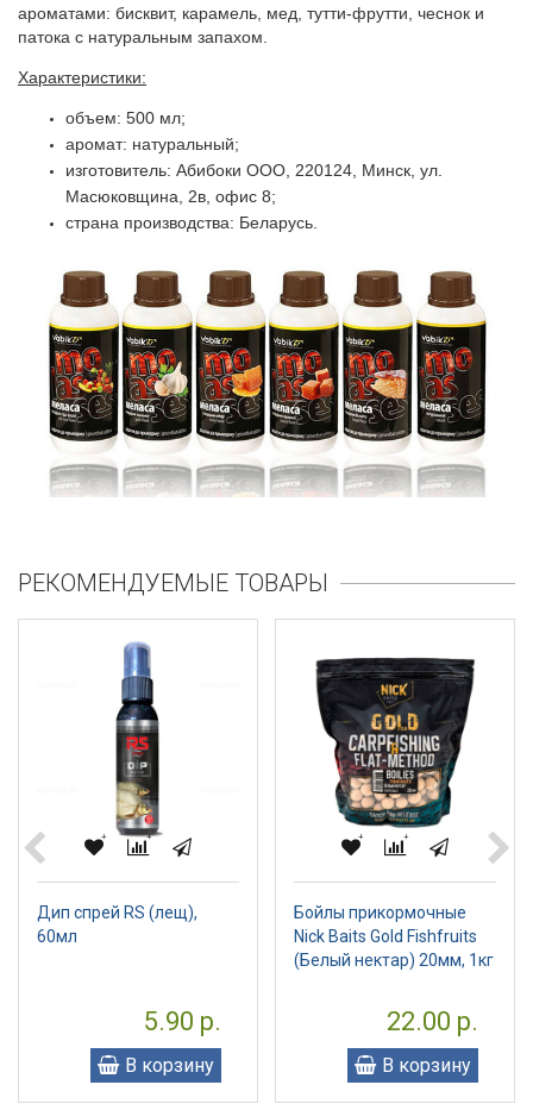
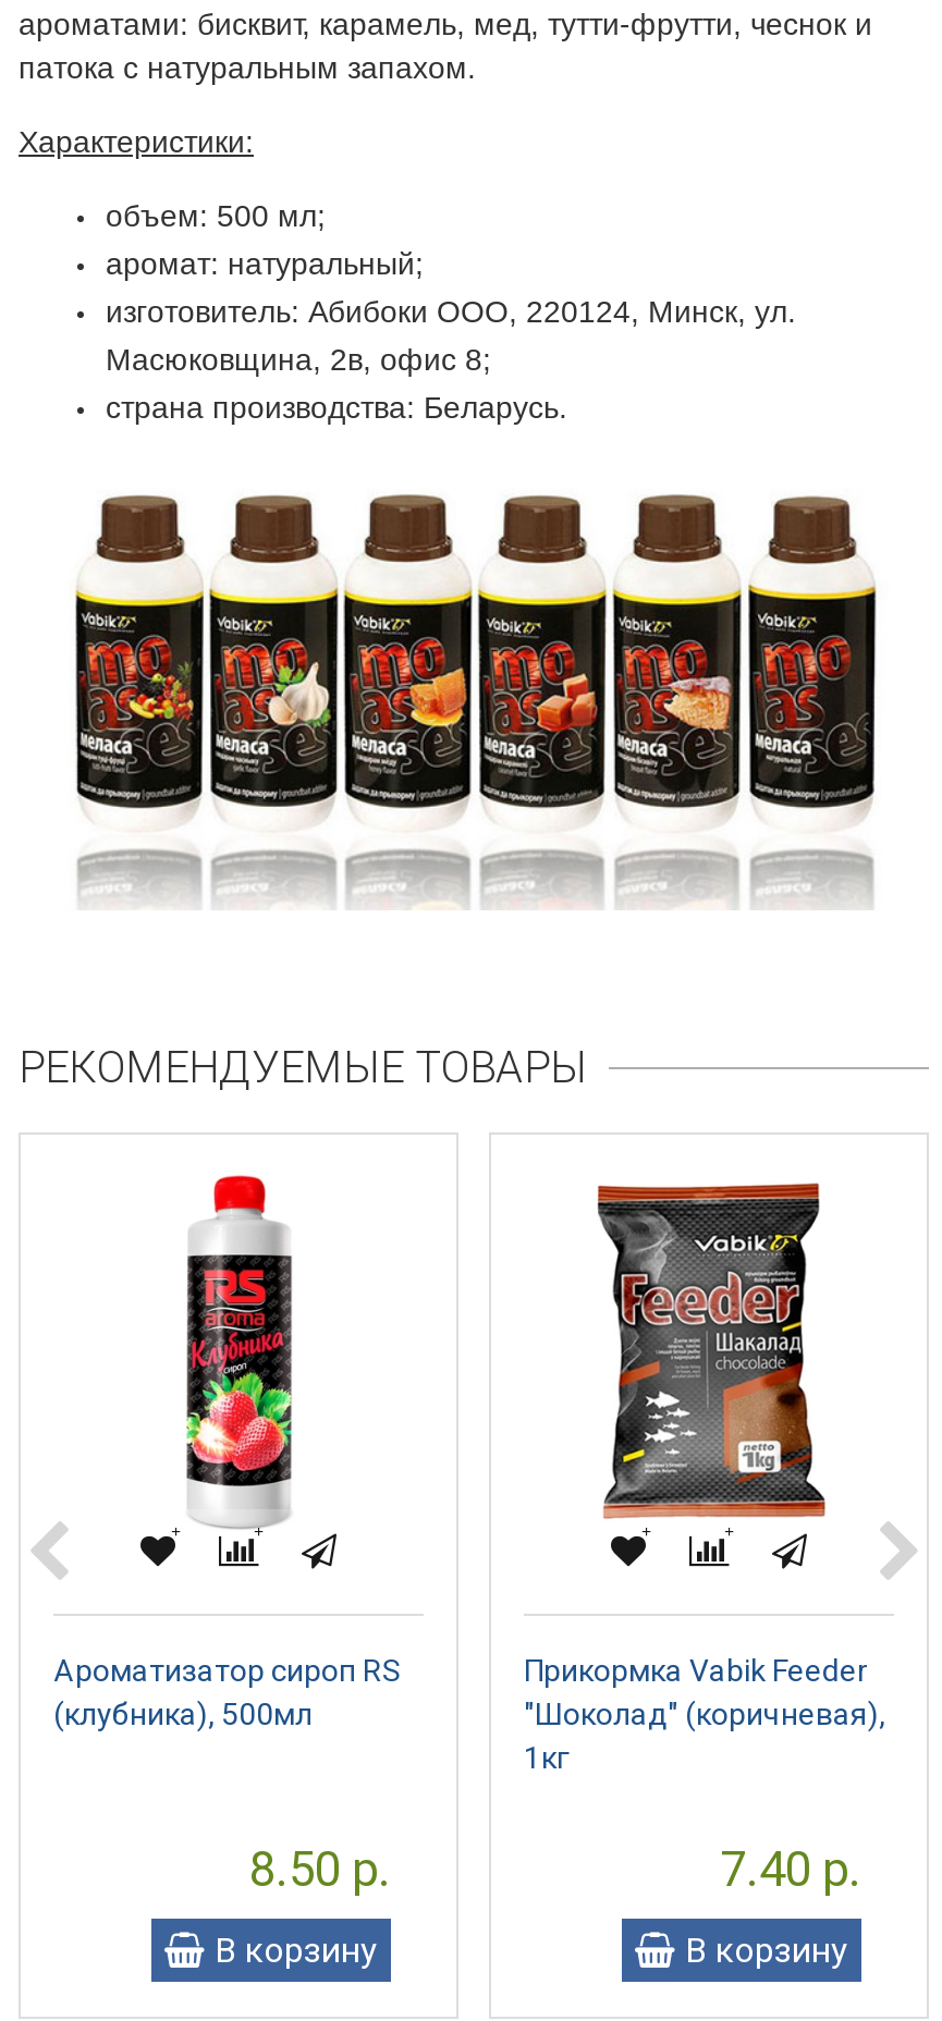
[109,641,167,836] [image] -> [184,1174,293,1529] [image]
[315,646,476,829] [image] -> [565,1180,855,1520] [image]
[37,902,197,945] Дип спрей RS (лещ), | 60мл -> [53,1652,402,1730] Ароматизатор сироп RS | (клубника), 500мл
[294,902,494,969] Бойлы прикормочные | Nick Baits Gold Fishfruits | (Белый нектар) 20мм, 1кг -> [524,1652,885,1774] Прикормка Vabik Feeder | "Шоколад" (коричневая), | 1кг
[144,1006,221,1036] 5.90 р. -> [249,1841,391,1896] 8.50 р.
[387,1006,478,1036] 22.00 р. -> [720,1841,861,1896] 7.40 р.

